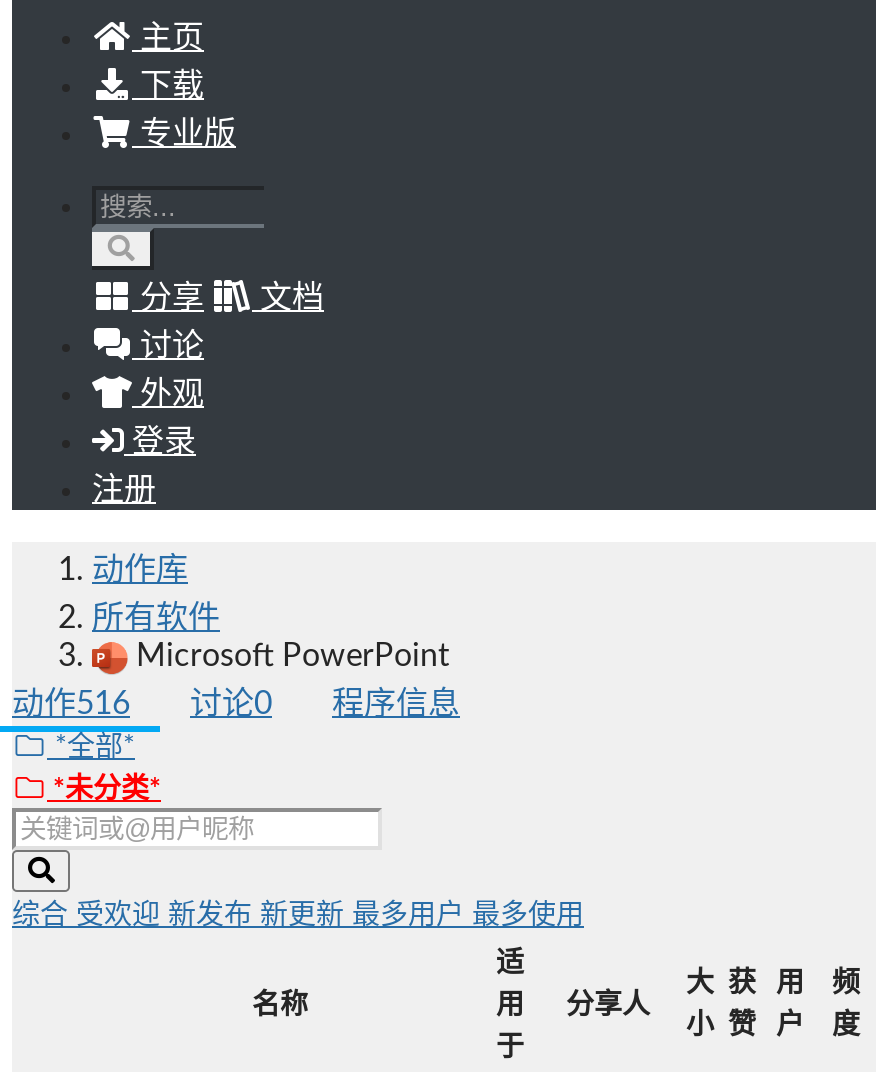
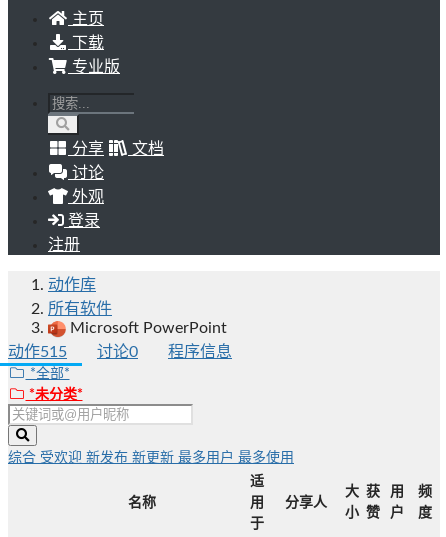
[12,688,460,720] 动作516 讨论0 程序信息 -> [8,344,232,360] 动作515 讨论0 程序信息

